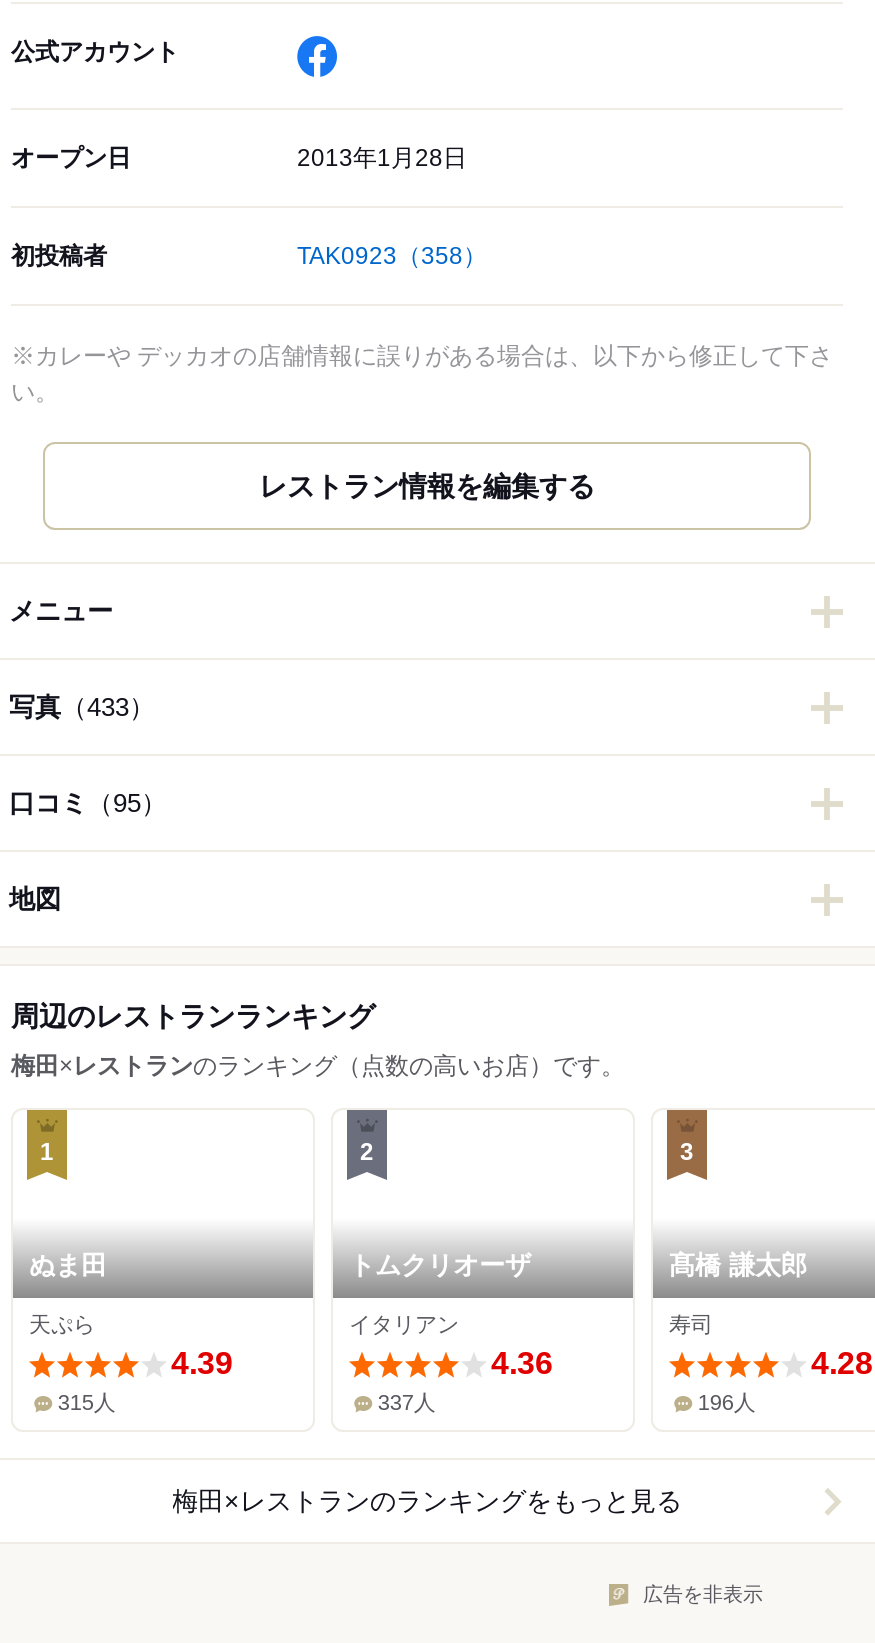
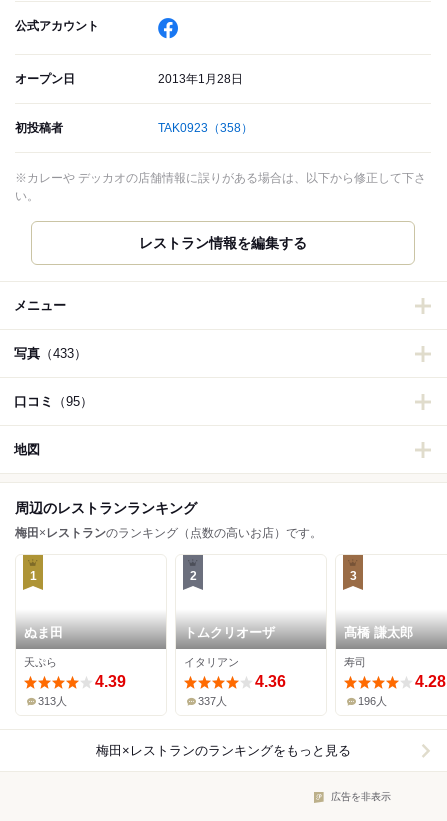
[58,1391,116,1415] 315人 -> [38,695,67,707] 313人

